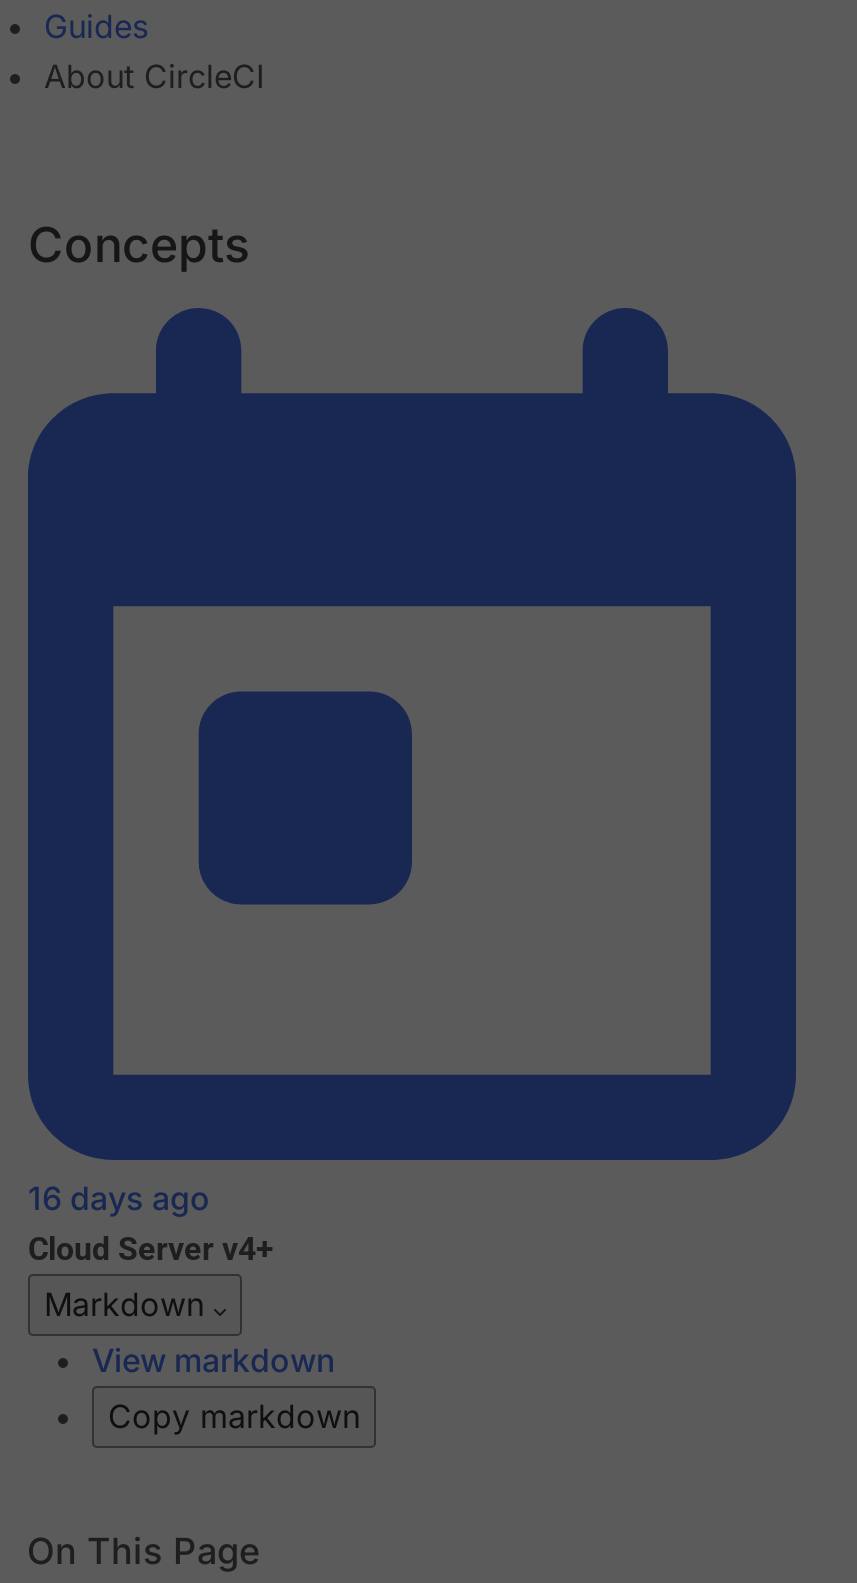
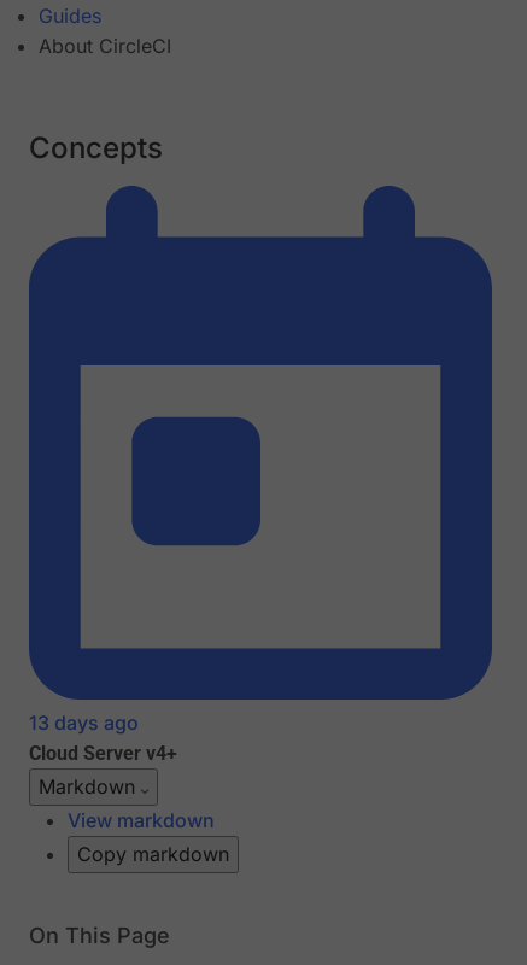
[28,1179,210,1219] 16 days ago -> [29,711,139,735] 13 days ago

